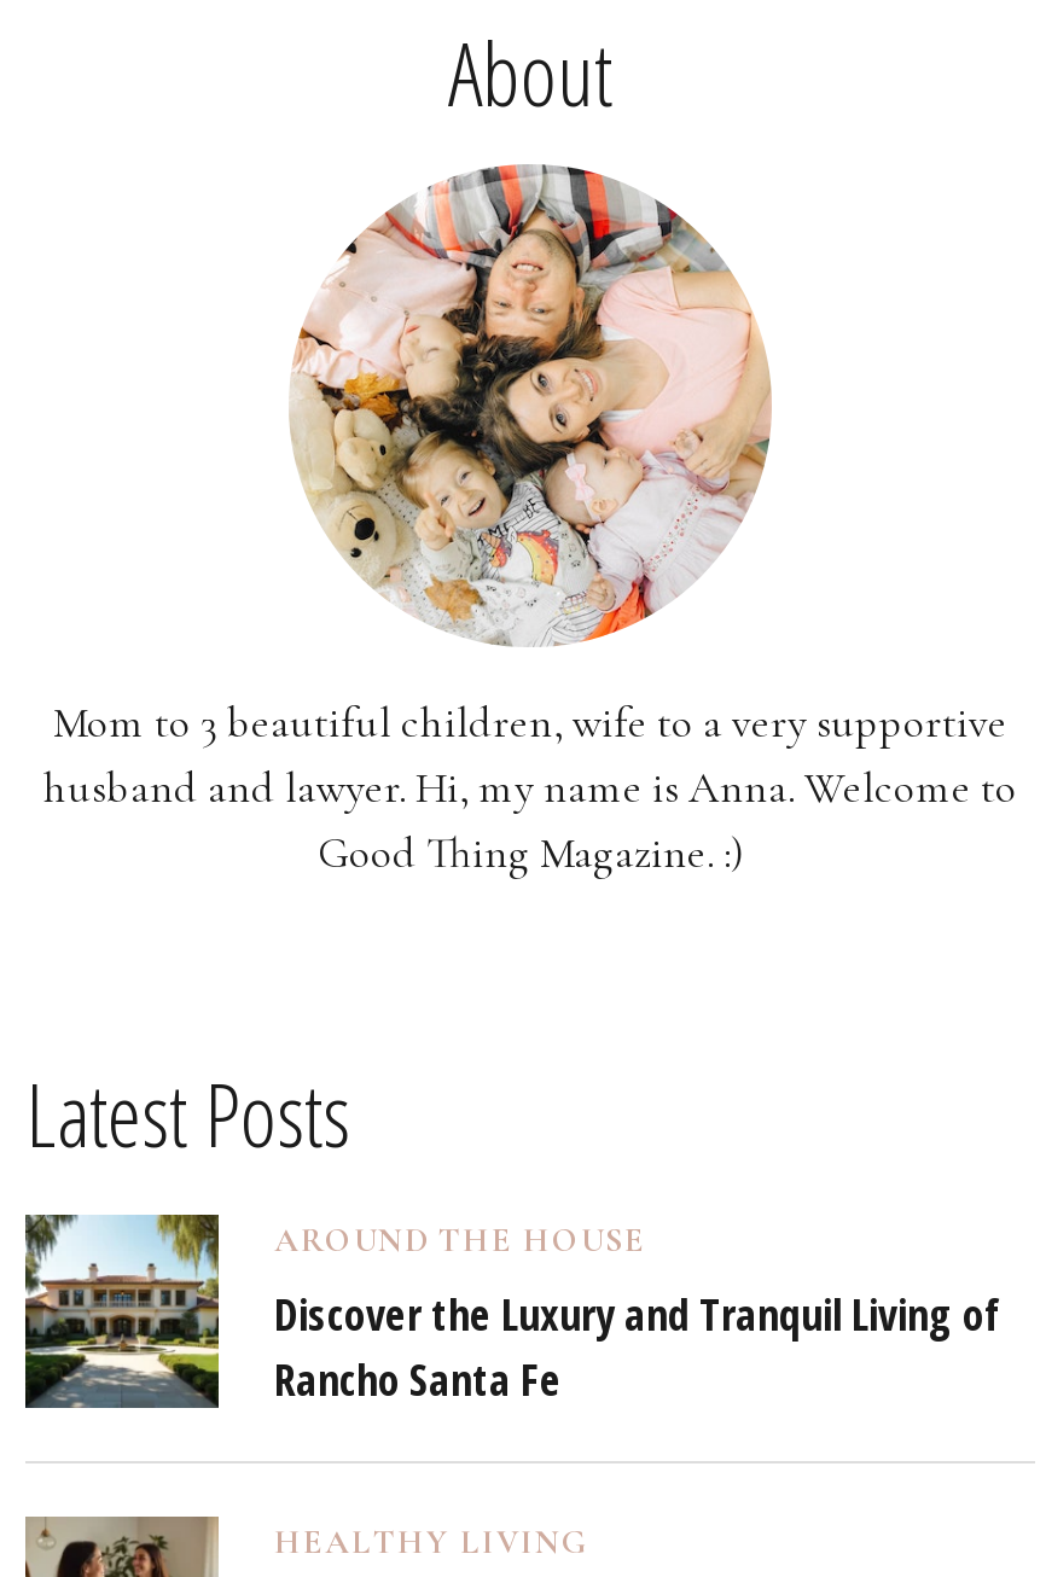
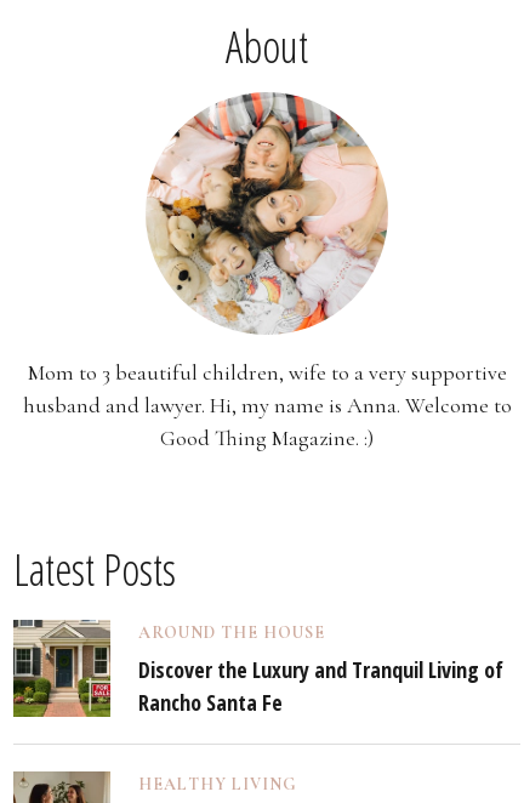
[23,1212,221,1410] [image] -> [12,619,112,718] [image]

